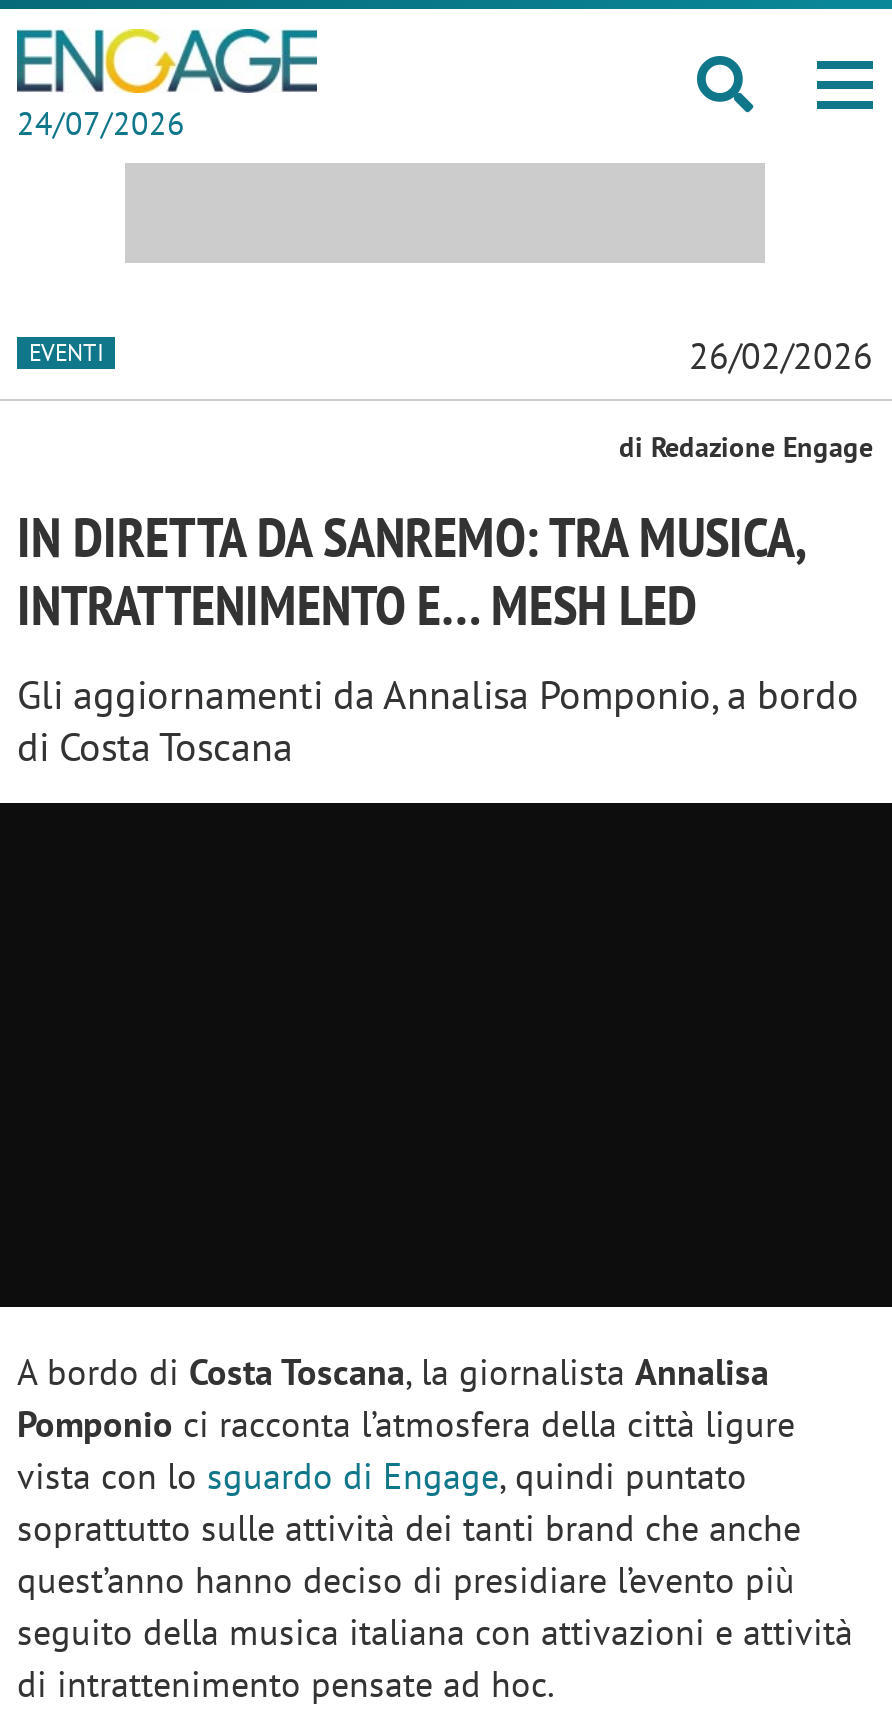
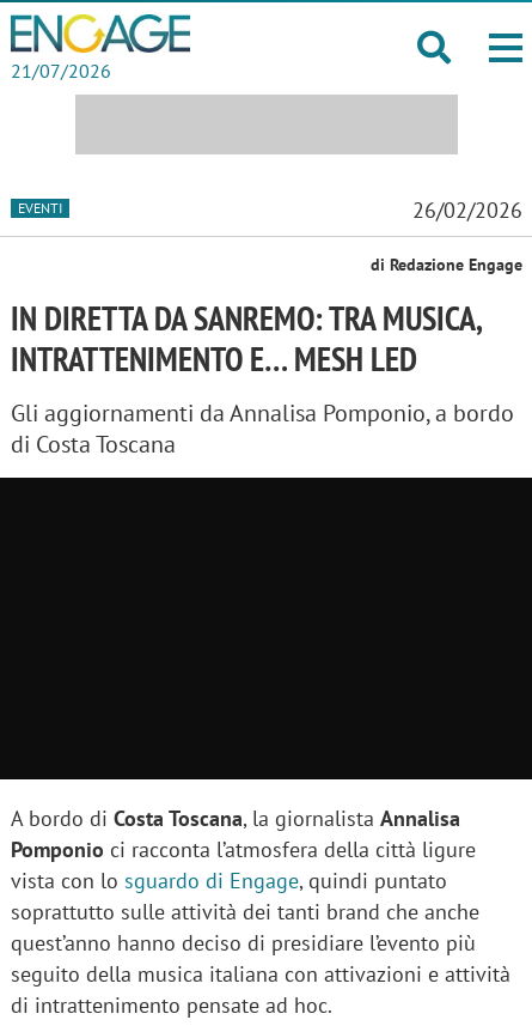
[17,103,185,143] 24/07/2026 -> [11,58,111,82] 21/07/2026

